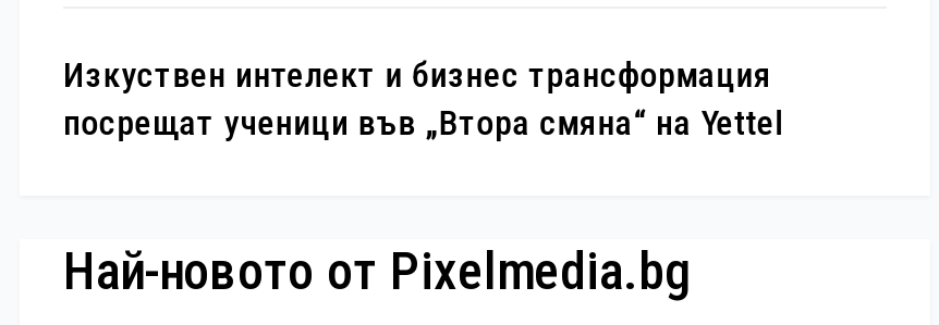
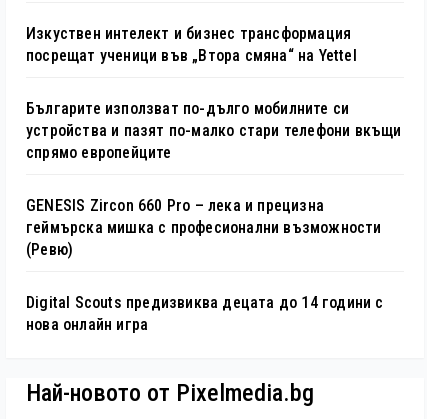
none -> [26,99,402,334] Българите използват по-дълго мобилните си | устройства и пазят по-малко стари телефони вкъщи | спрямо европейците | GENESIS Zircon 660 Pro – лека и прецизна | геймърска мишка с професионални възможности | (Ревю) | Digital Scouts предизвиква децата до 14 години с | нова онлайн игра

